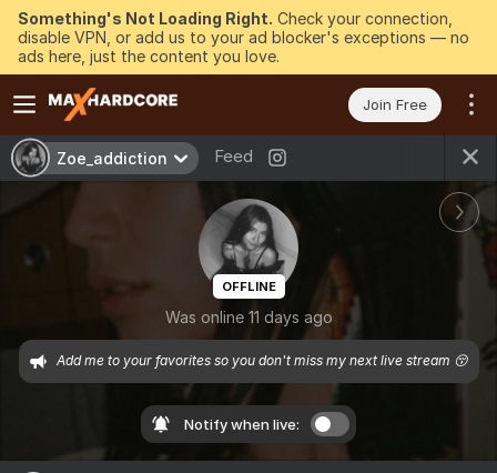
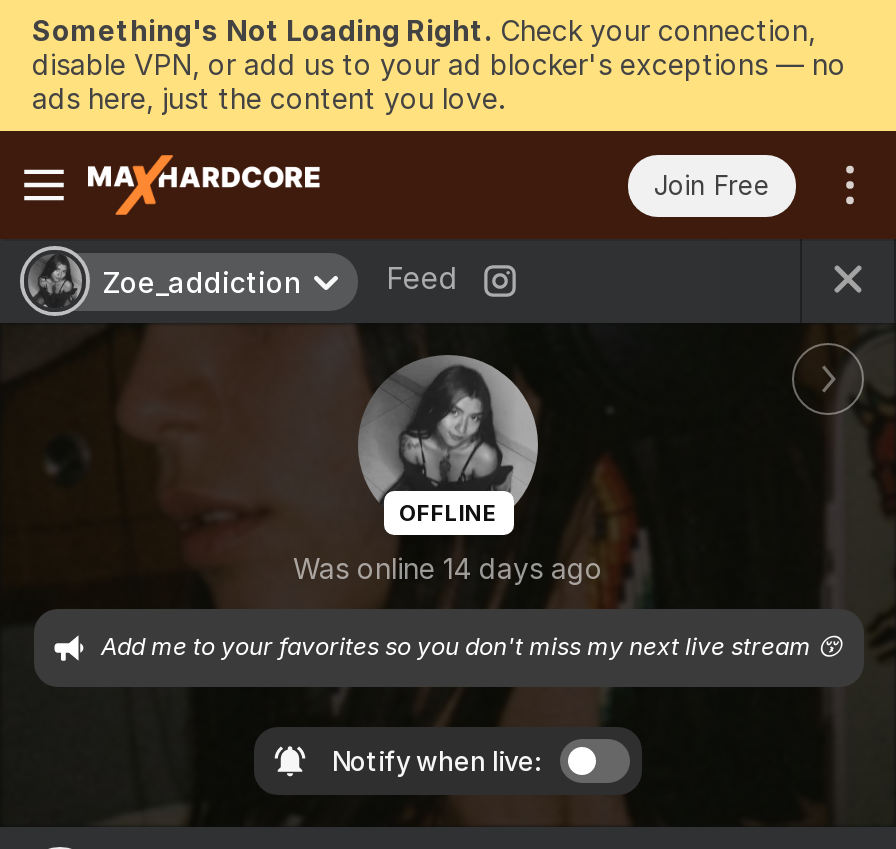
[165,308,332,327] Was online 11 days ago -> [293,552,603,586] Was online 14 days ago

